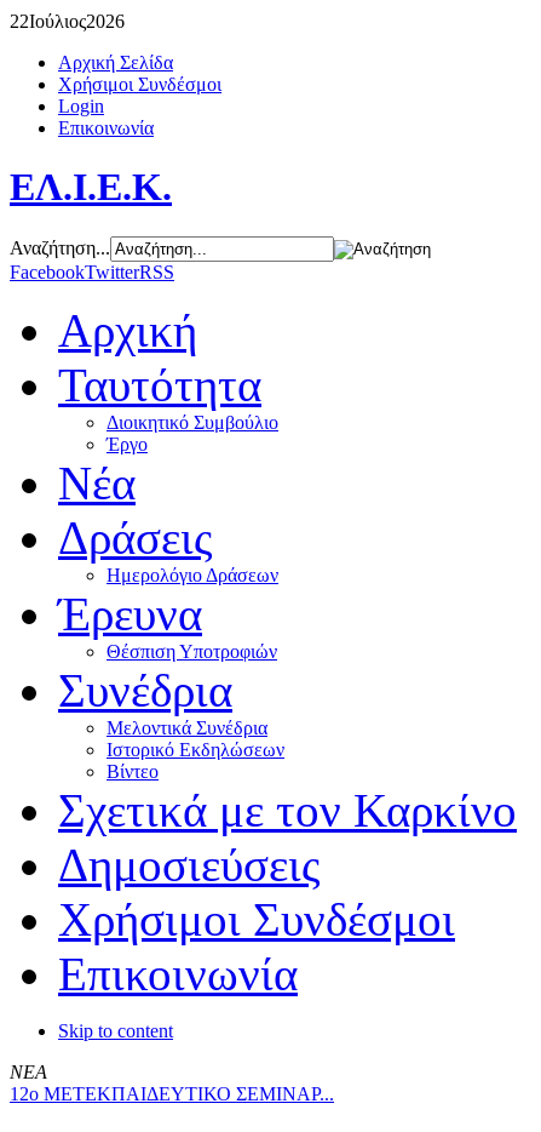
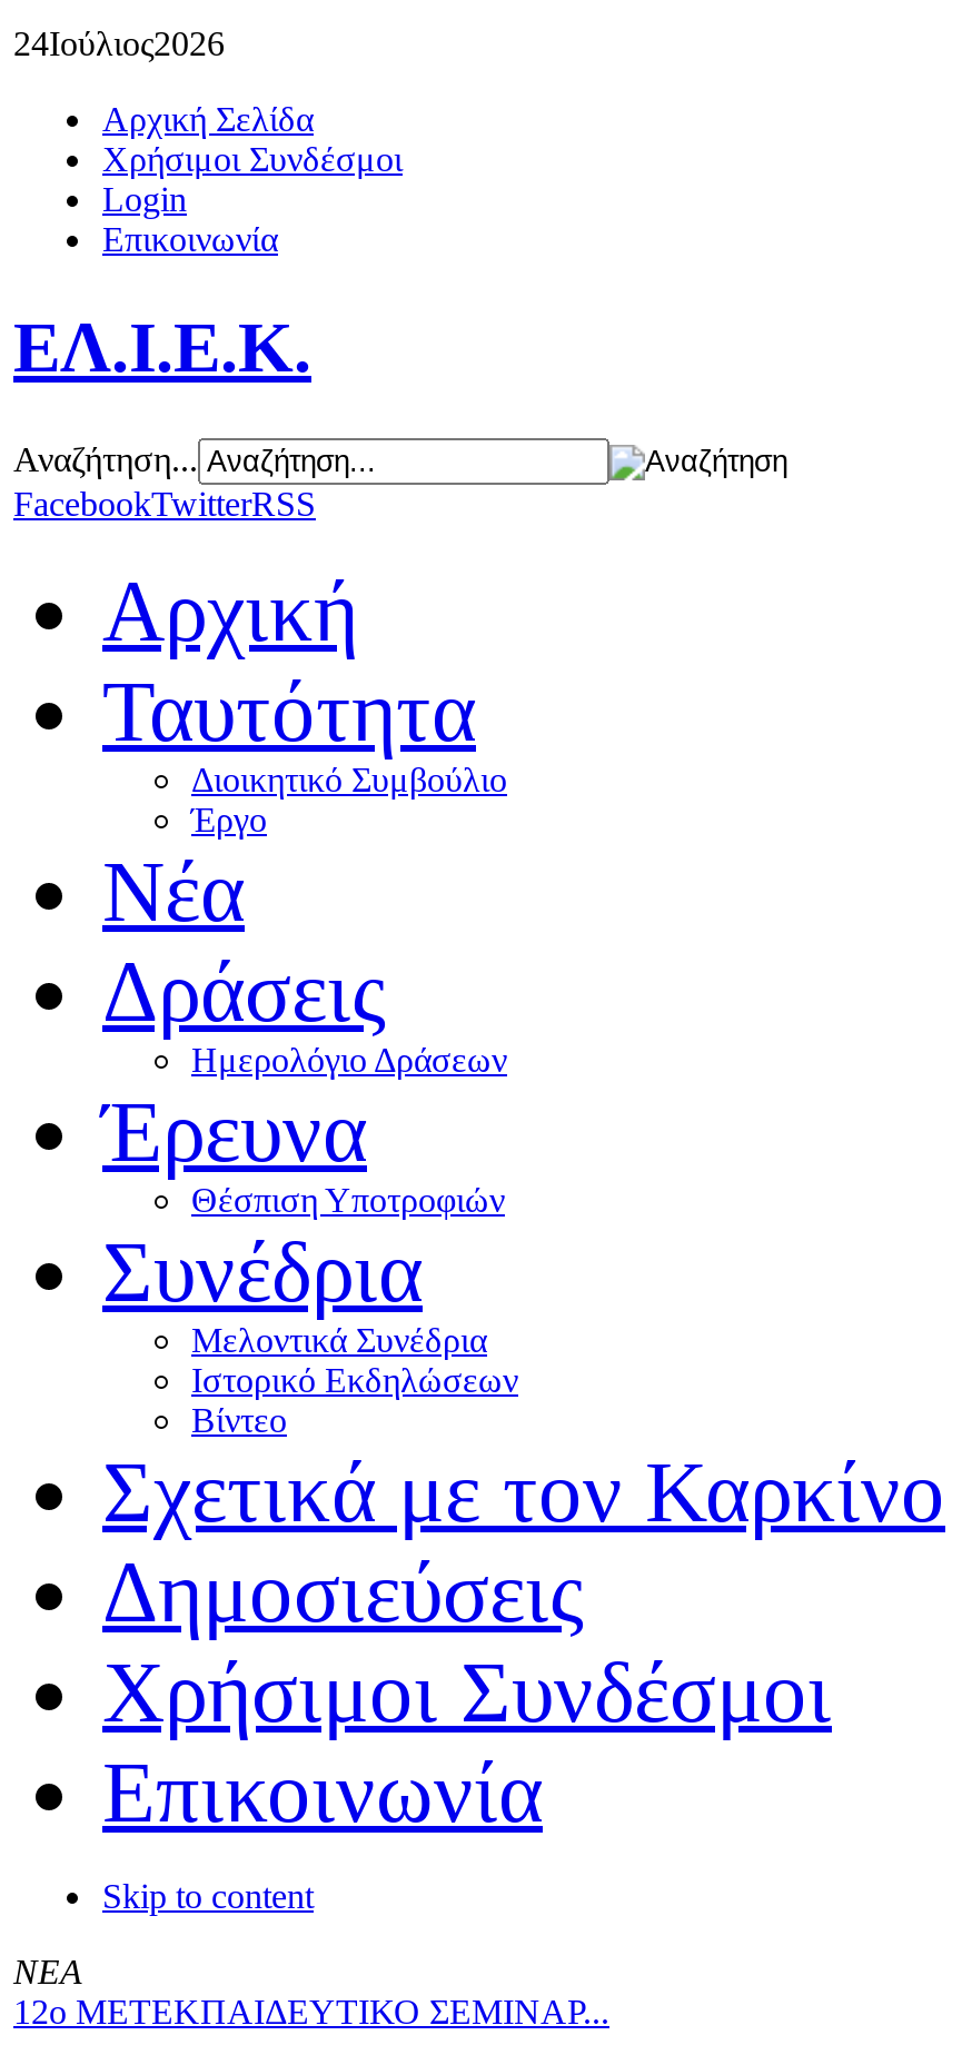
[10,11,125,32] 22Ιούλιος2026 -> [13,24,225,62] 24Ιούλιος2026

